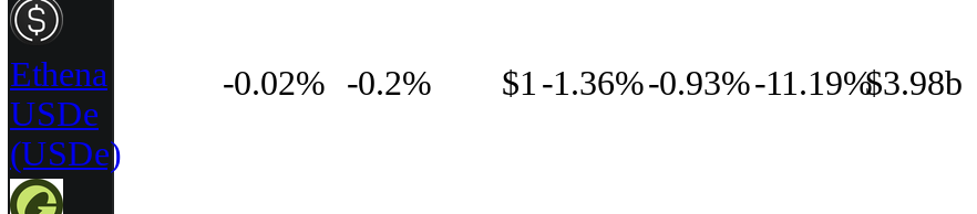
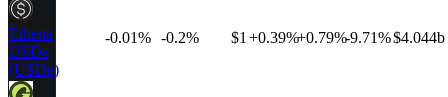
[223,64,963,102] -0.02% -0.2% | $1 -1.36% -0.93% -11.19% | $3.98b -> [105,29,445,46] -0.01% -0.2% | $1 +0.39%+0.79%-9.71% $4.044b

